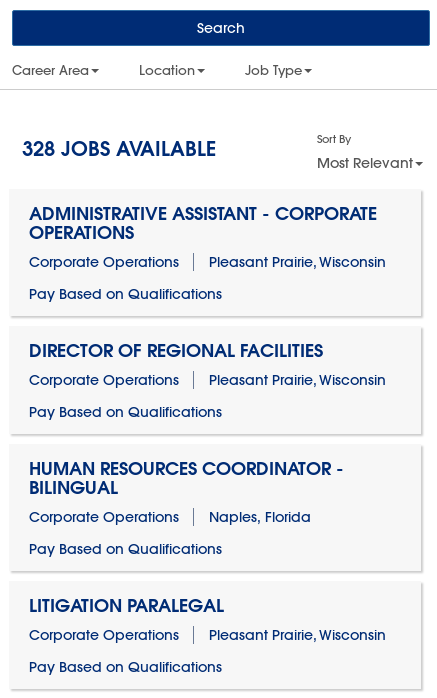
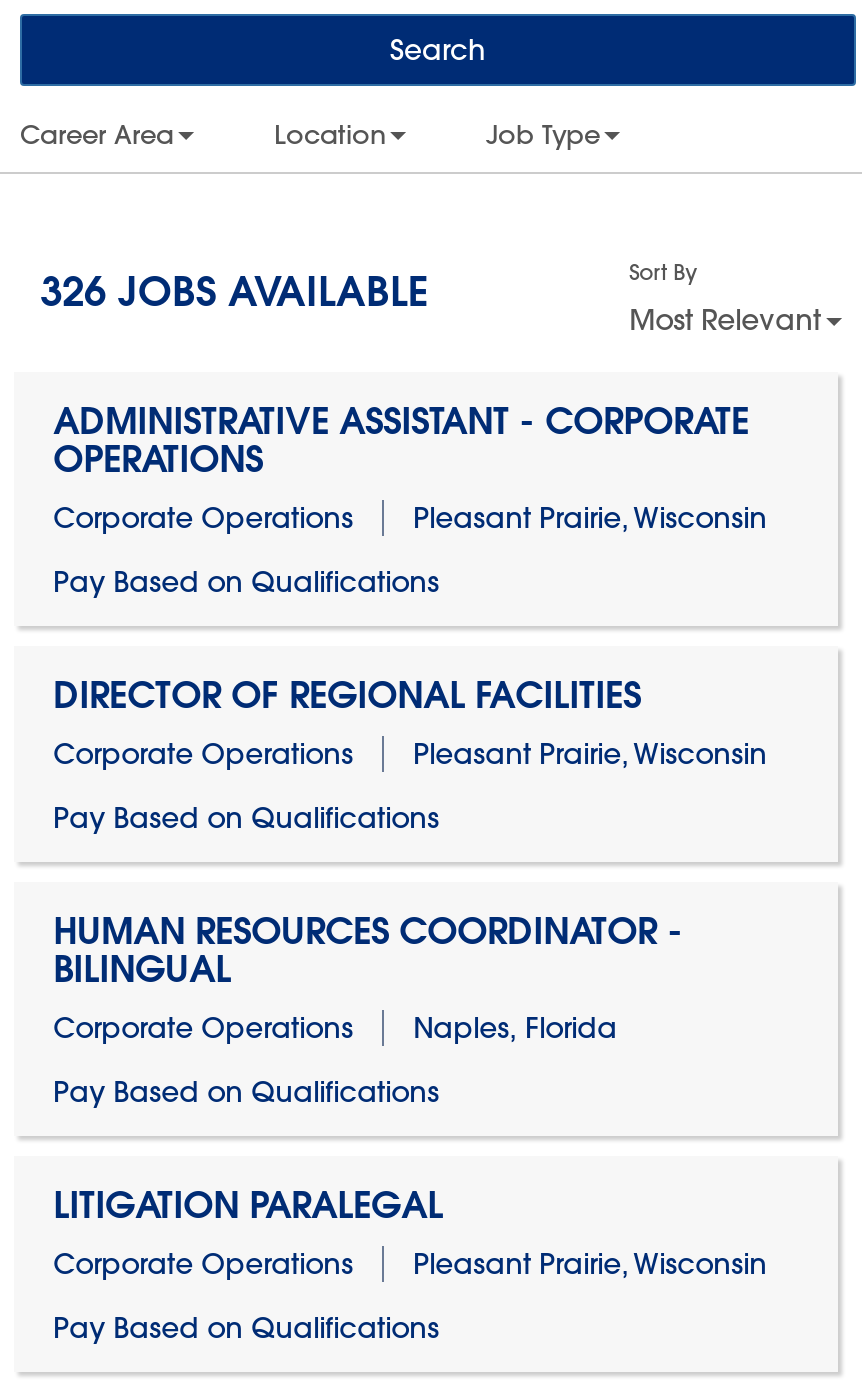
[22,135,216,161] 328 JOBS AVAILABLE -> [40,264,428,316] 326 JOBS AVAILABLE

